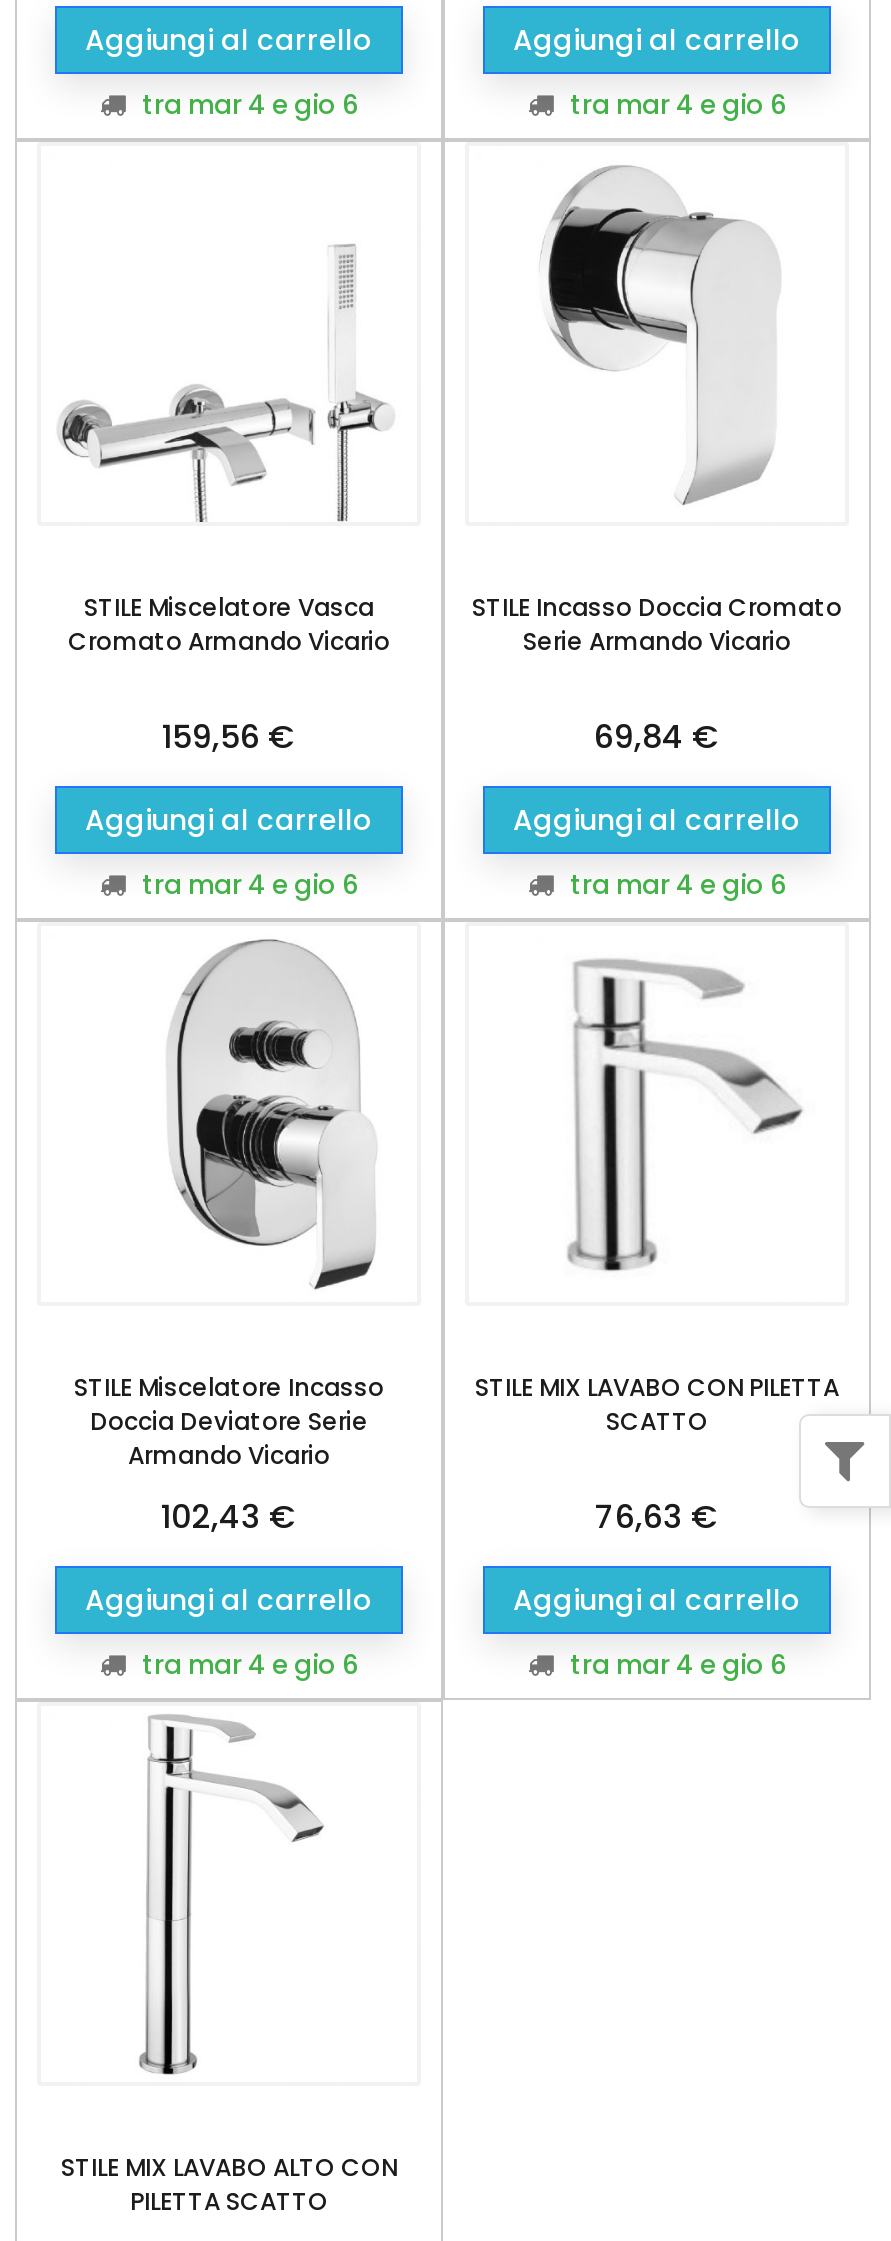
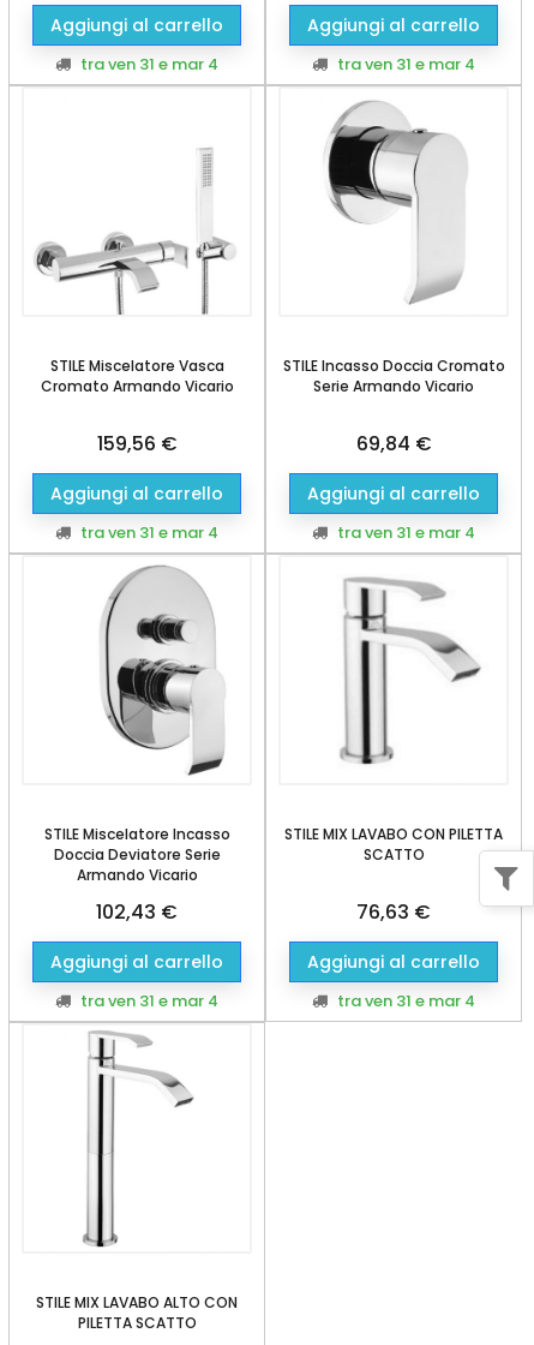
[142,86,358,124] tra mar 4 e gio 6 -> [80,53,218,76] tra ven 31 e mar 4
[570,86,786,124] tra mar 4 e gio 6 -> [337,53,475,76] tra ven 31 e mar 4
[142,866,358,904] tra mar 4 e gio 6 -> [80,521,218,544] tra ven 31 e mar 4
[570,866,786,904] tra mar 4 e gio 6 -> [337,521,475,544] tra ven 31 e mar 4
[142,1646,358,1684] tra mar 4 e gio 6 -> [80,990,218,1012] tra ven 31 e mar 4
[570,1646,786,1684] tra mar 4 e gio 6 -> [337,990,475,1012] tra ven 31 e mar 4

